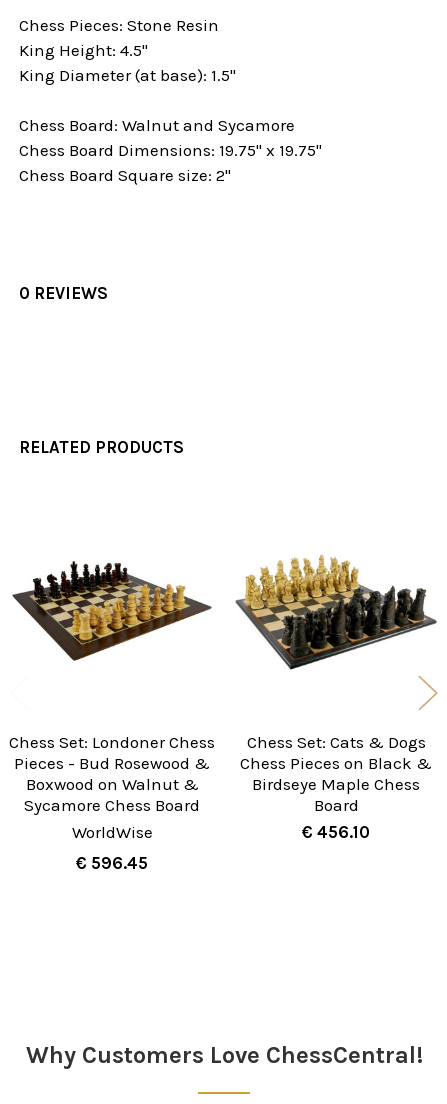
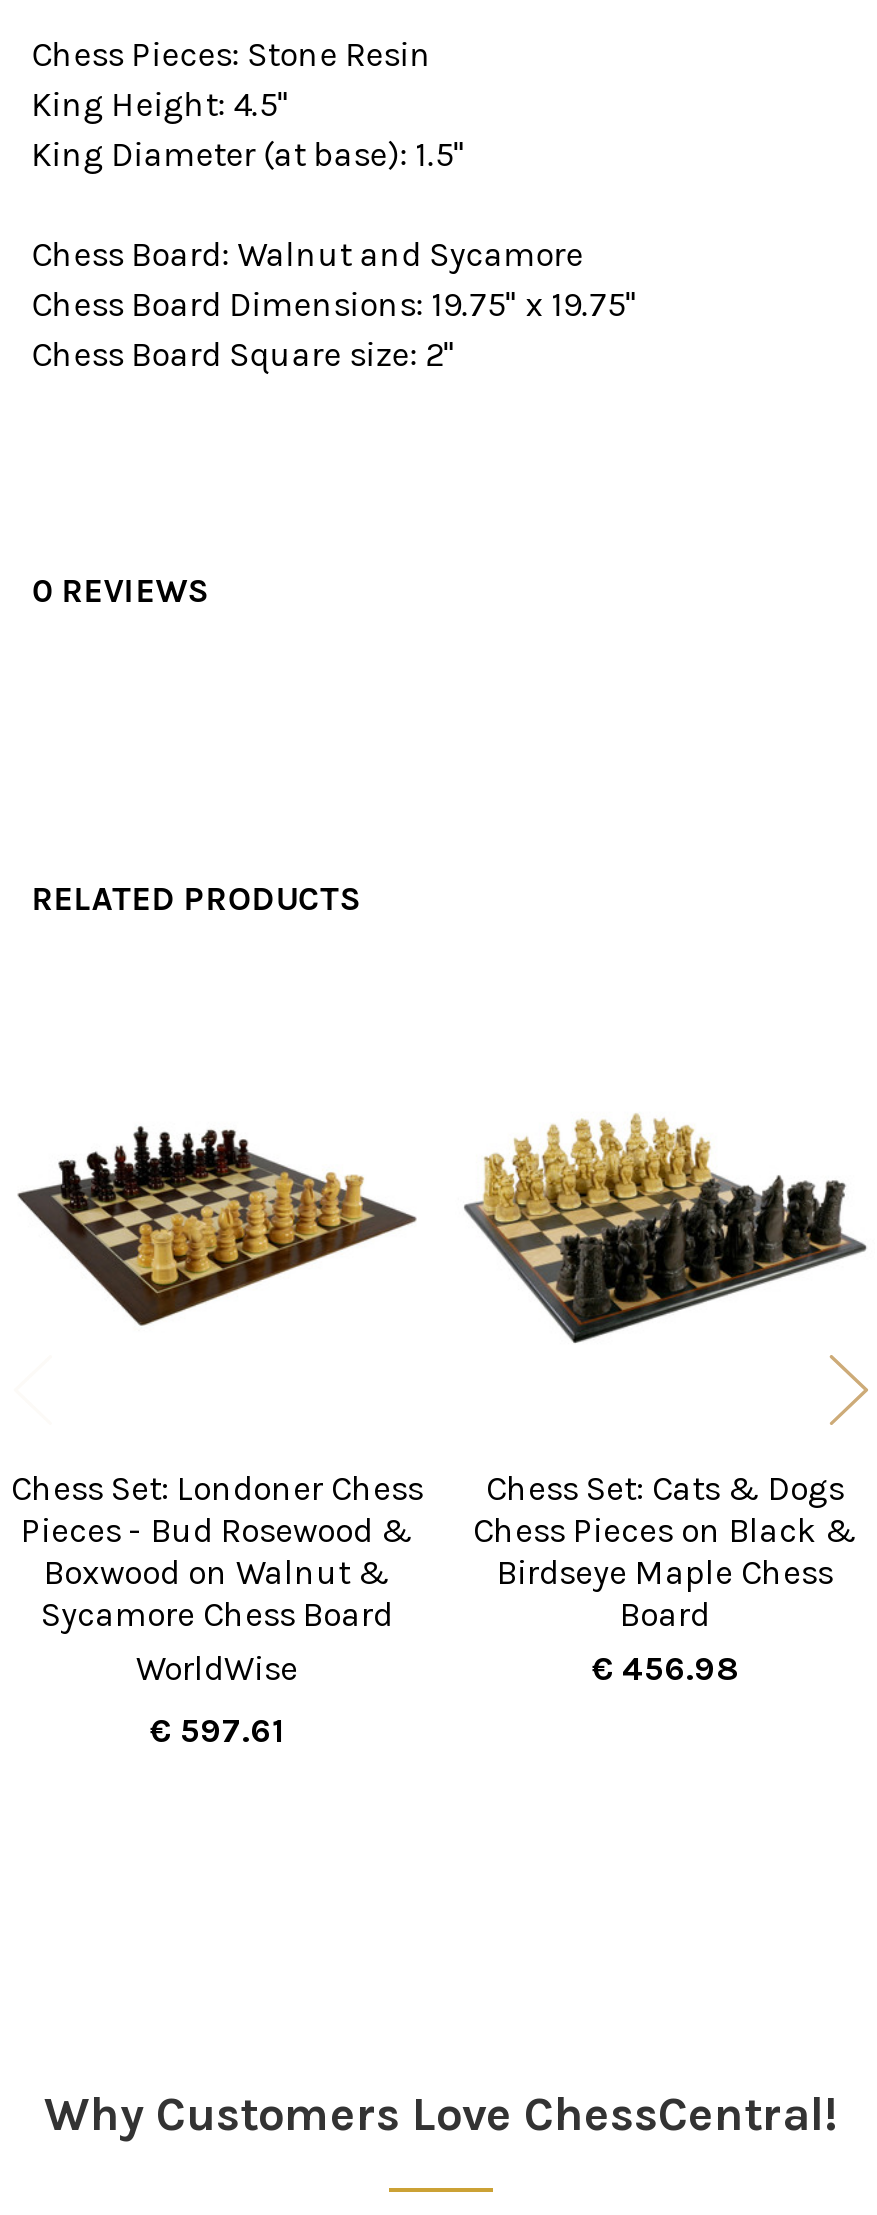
[302,822,370,842] € 456.10 -> [592,1648,738,1688] € 456.98
[76,853,148,873] € 596.45 -> [150,1710,284,1750] € 597.61

